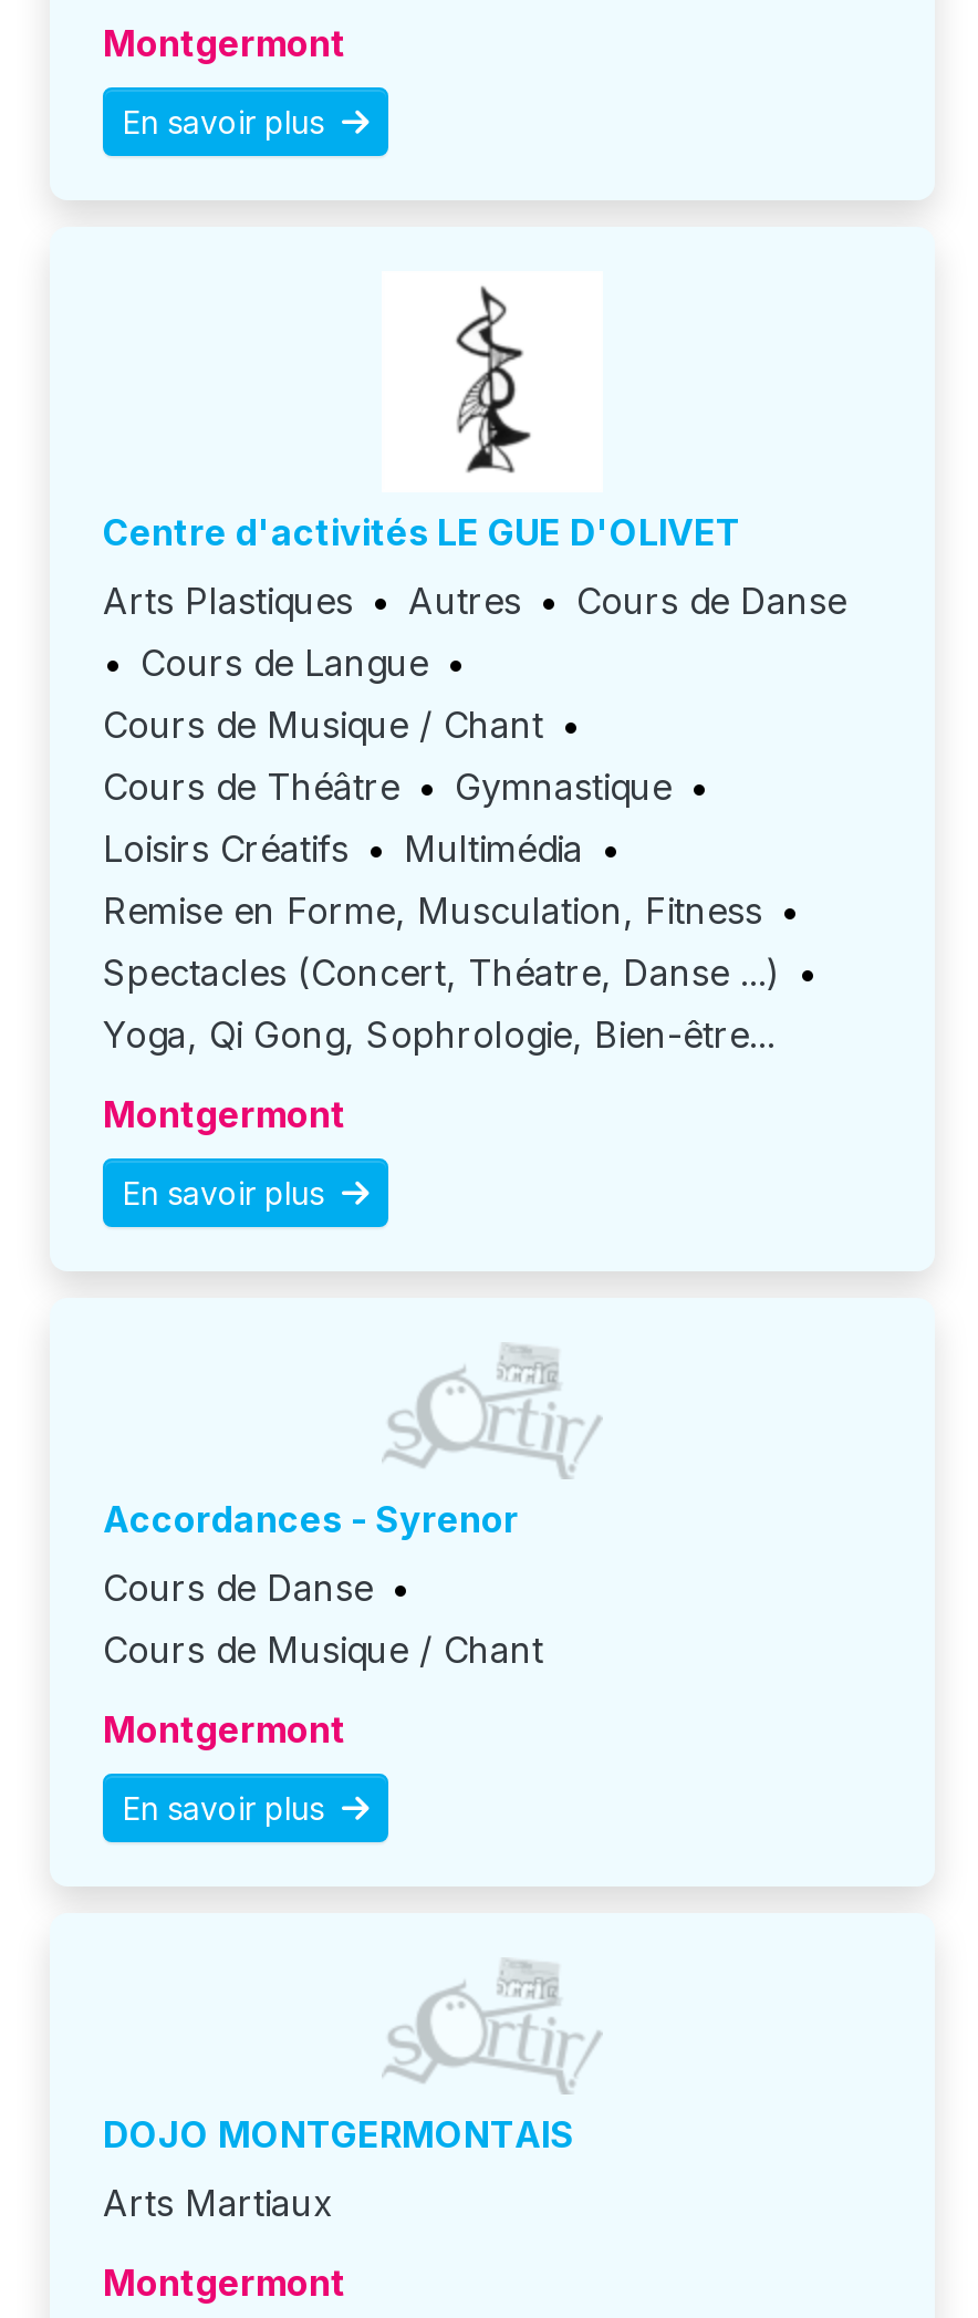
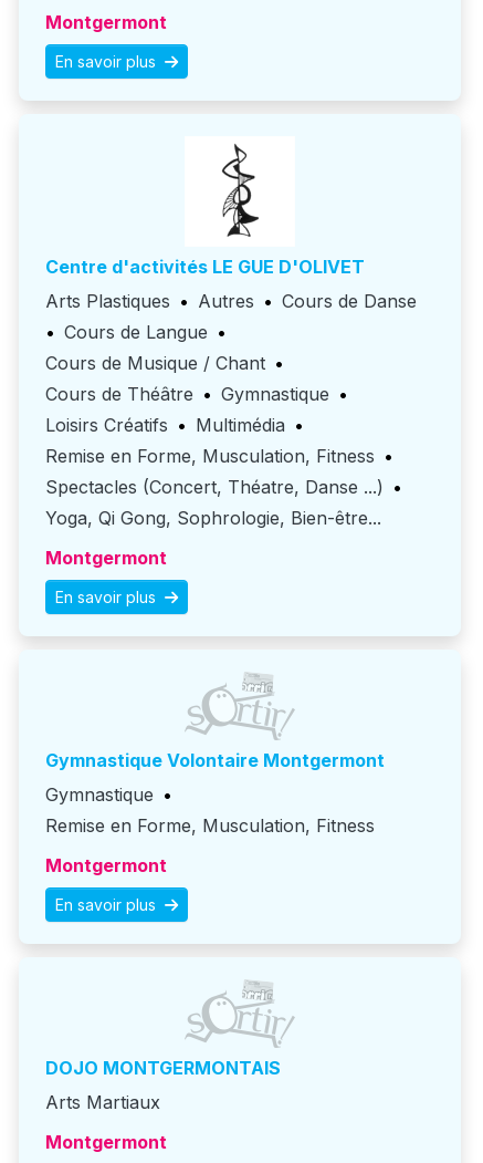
[129,1498,519,1542] Accordances - Syrenor -> [59,749,385,772] Gymnastique Volontaire Montgermont
[103,1566,543,1673] Cours de Danse • | Cours de Musique / Chant -> [45,784,375,837] Gymnastique • | Remise en Forme, Musculation, Fitness

